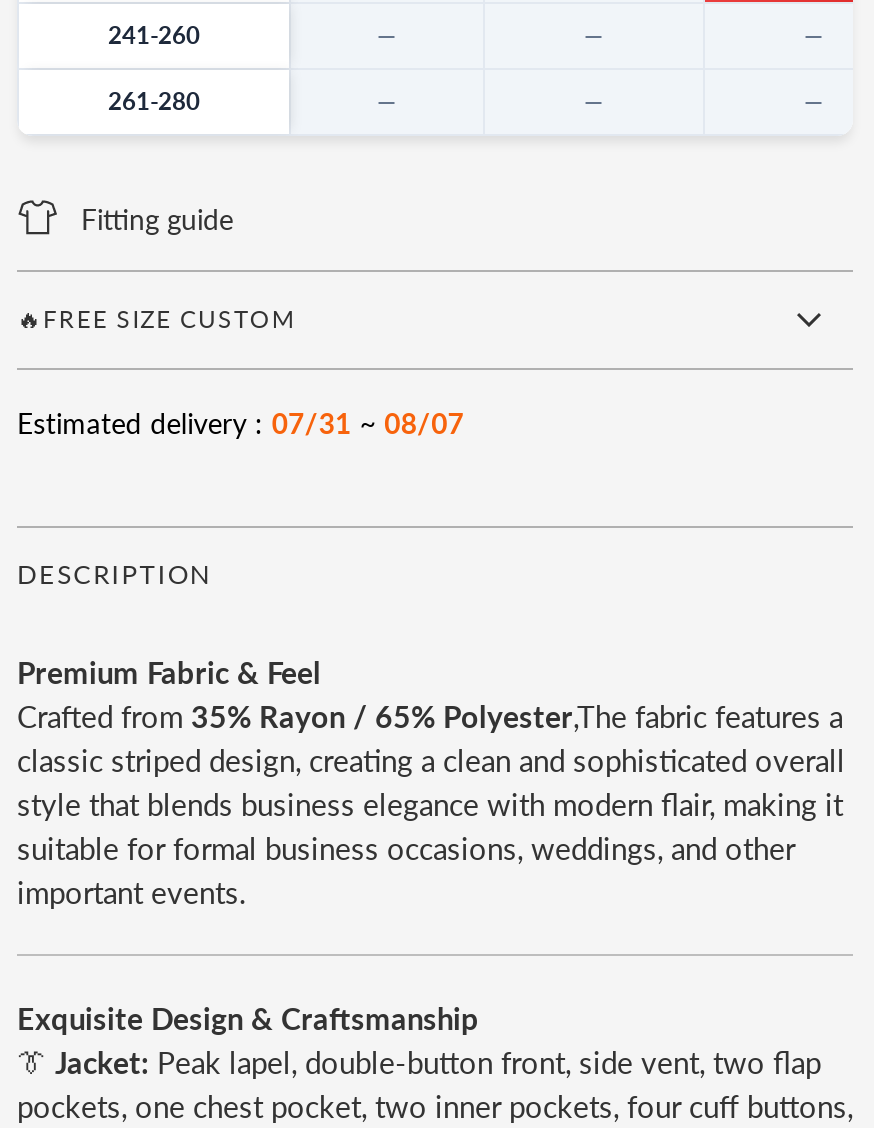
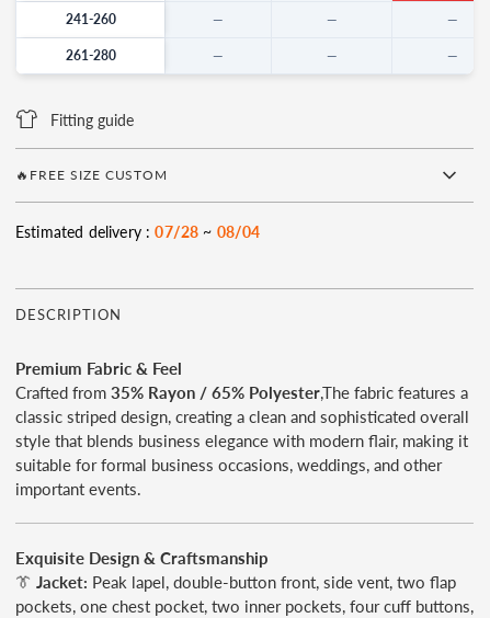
[17,406,464,440] Estimated delivery : 07/31 ~ 08/07 -> [15,222,260,241] Estimated delivery : 07/28 ~ 08/04

